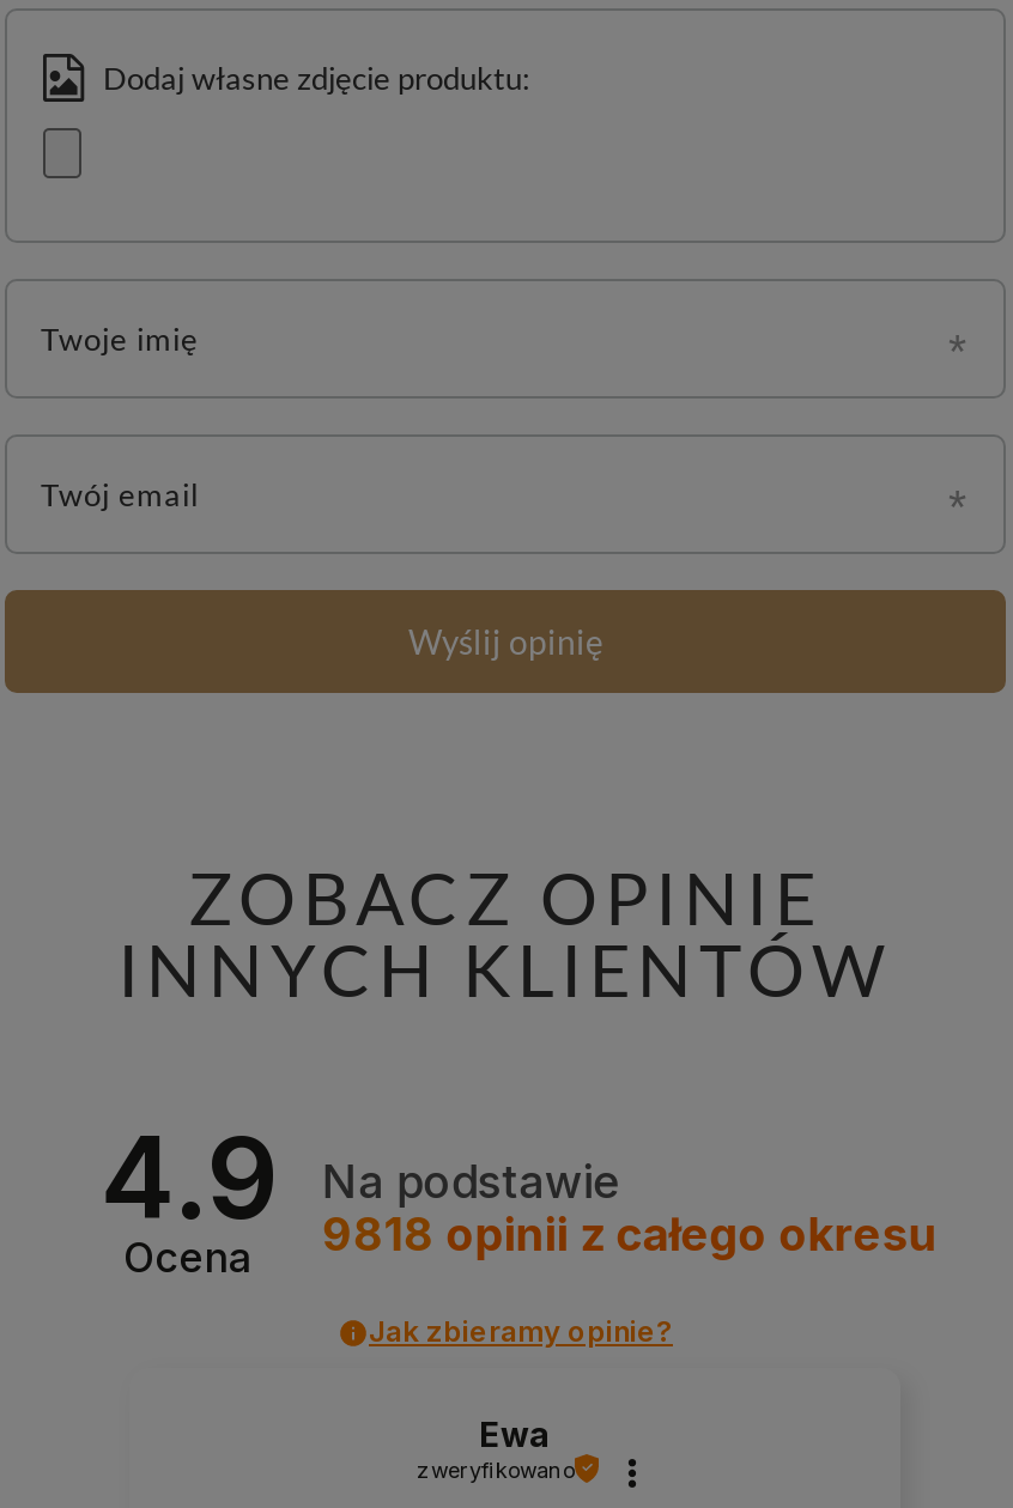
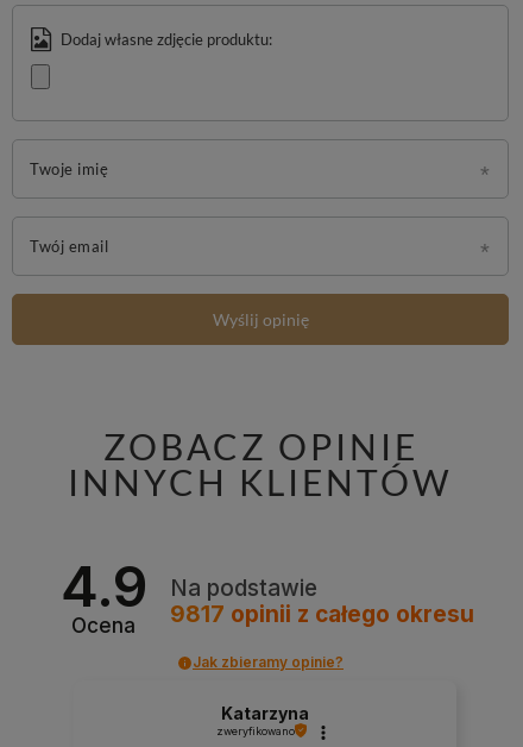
[322,1208,937,1263] 9818 opinii z całego okresu -> [170,601,474,628] 9817 opinii z całego okresu
[479,1412,551,1453] Ewa -> [221,703,309,723] Katarzyna

